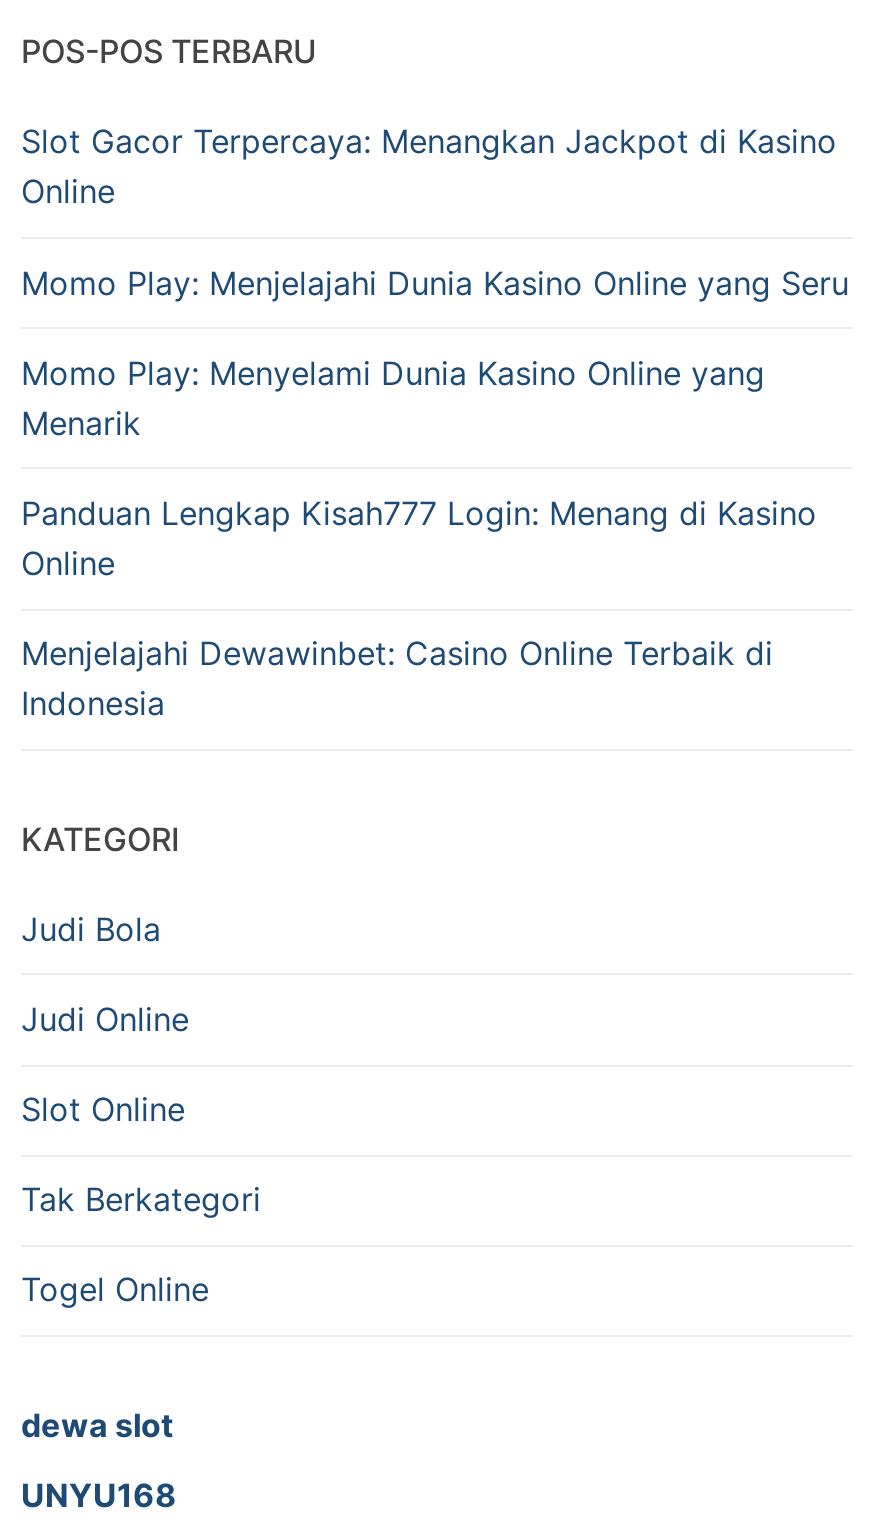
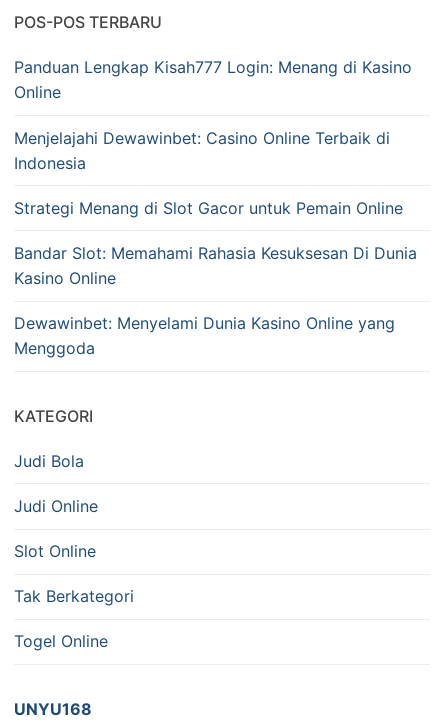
[21,122,849,443] Slot Gacor Terpercaya: Menangkan Jackpot di Kasino | Online | Momo Play: Menjelajahi Dunia Kasino Online yang Seru | Momo Play: Menyelami Dunia Kasino Online yang | Menarik -> none
moved [21,493,817,723] -> [14,57,412,173]: Panduan Lengkap Kisah777 Login: Menang di Kasino | Online | Menjelajahi Dewawinbet: Casino Online Terbaik di | Indonesia
none -> [14,198,417,358] Strategi Menang di Slot Gacor untuk Pemain Online | Bandar Slot: Memahami Rahasia Kesuksesan Di Dunia | Kasino Online | Dewawinbet: Menyelami Dunia Kasino Online yang | Menggoda
[21,1405,173,1445] dewa slot -> none

